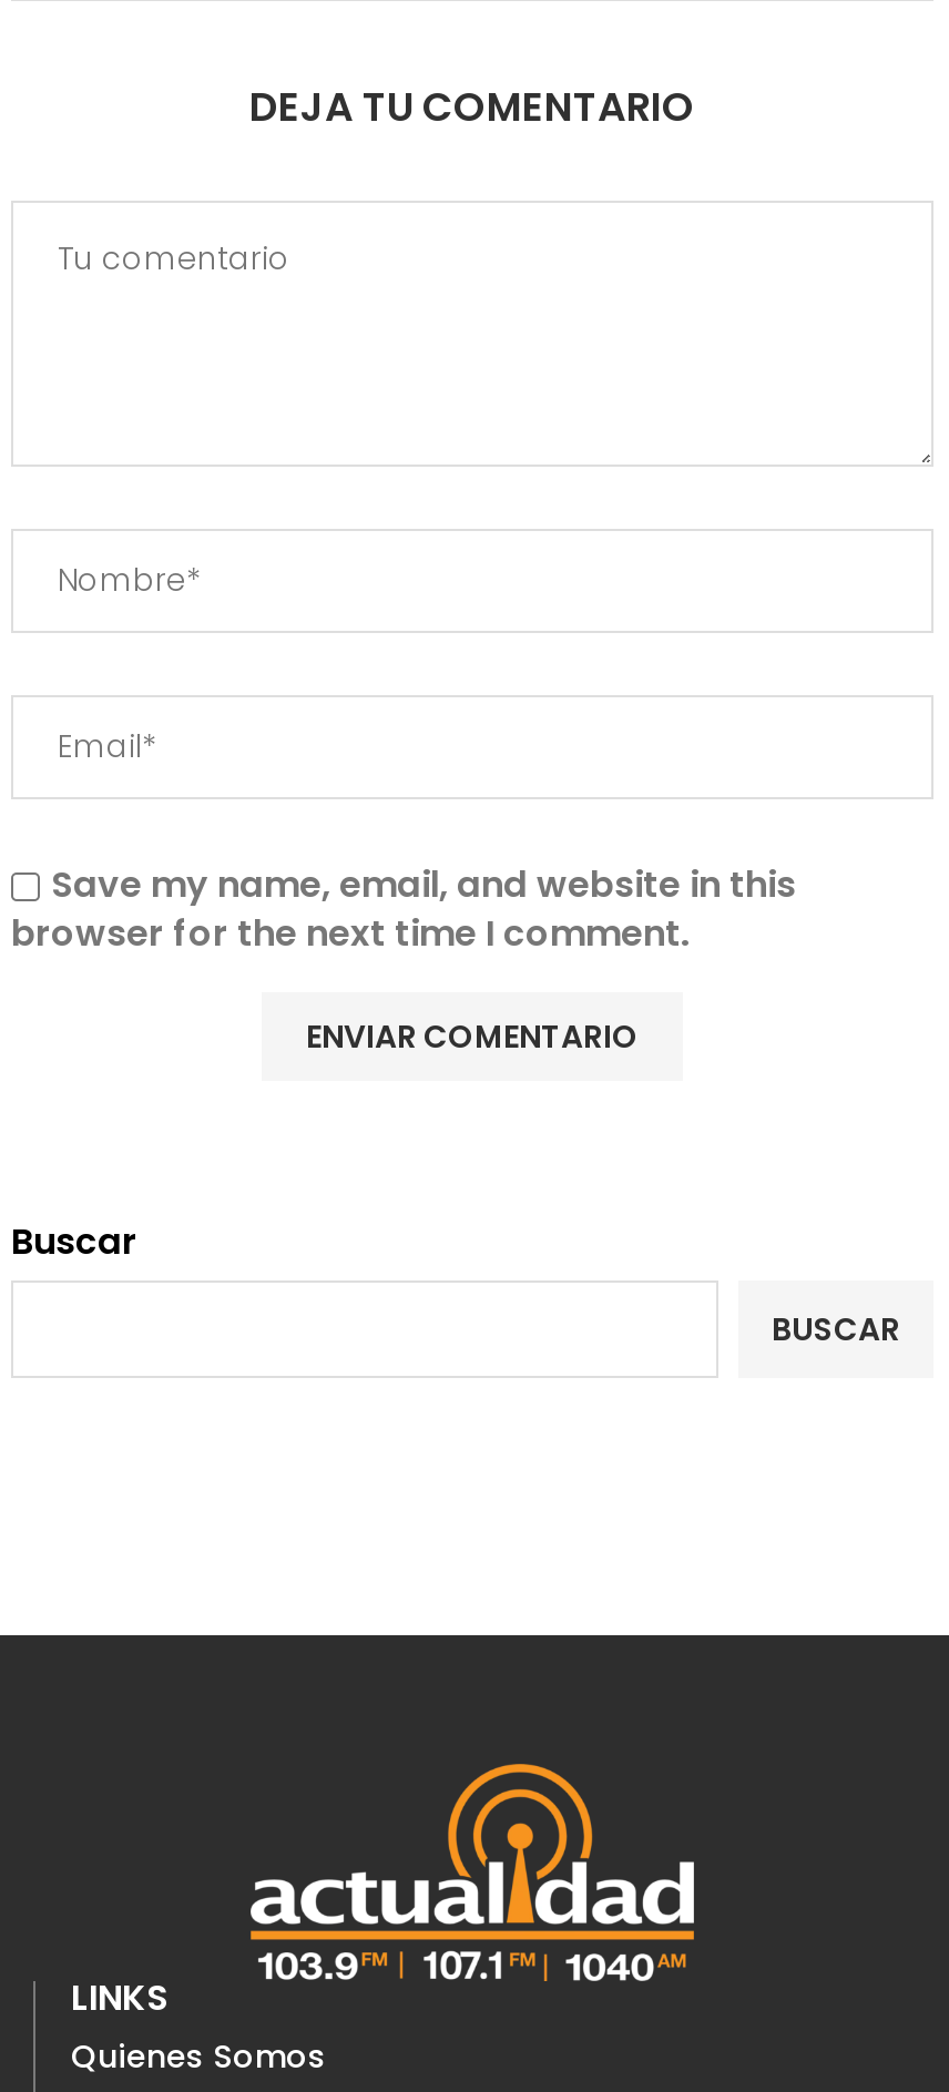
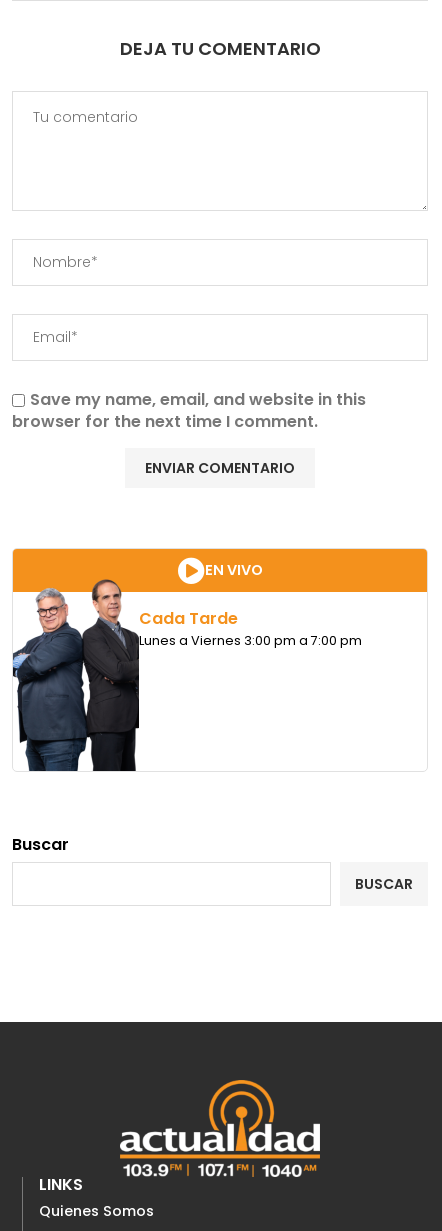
none -> [12,548,428,772] [image] | EN VIVO | Cada Tarde | Lunes a Viernes 3:00 pm a 7:00 pm

